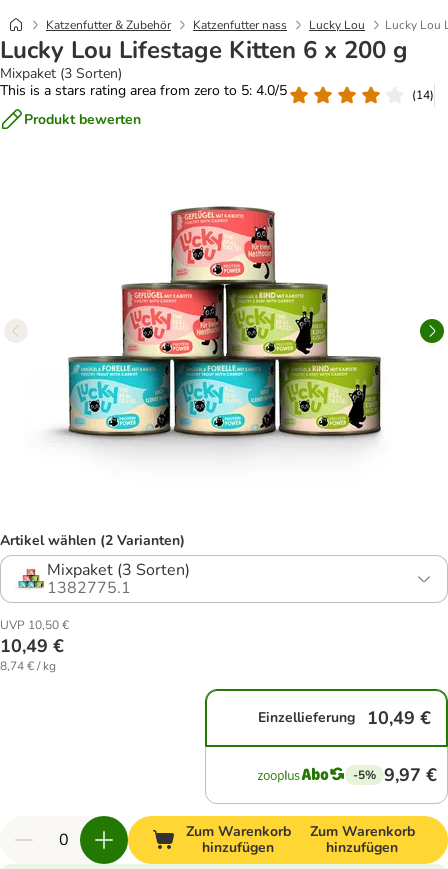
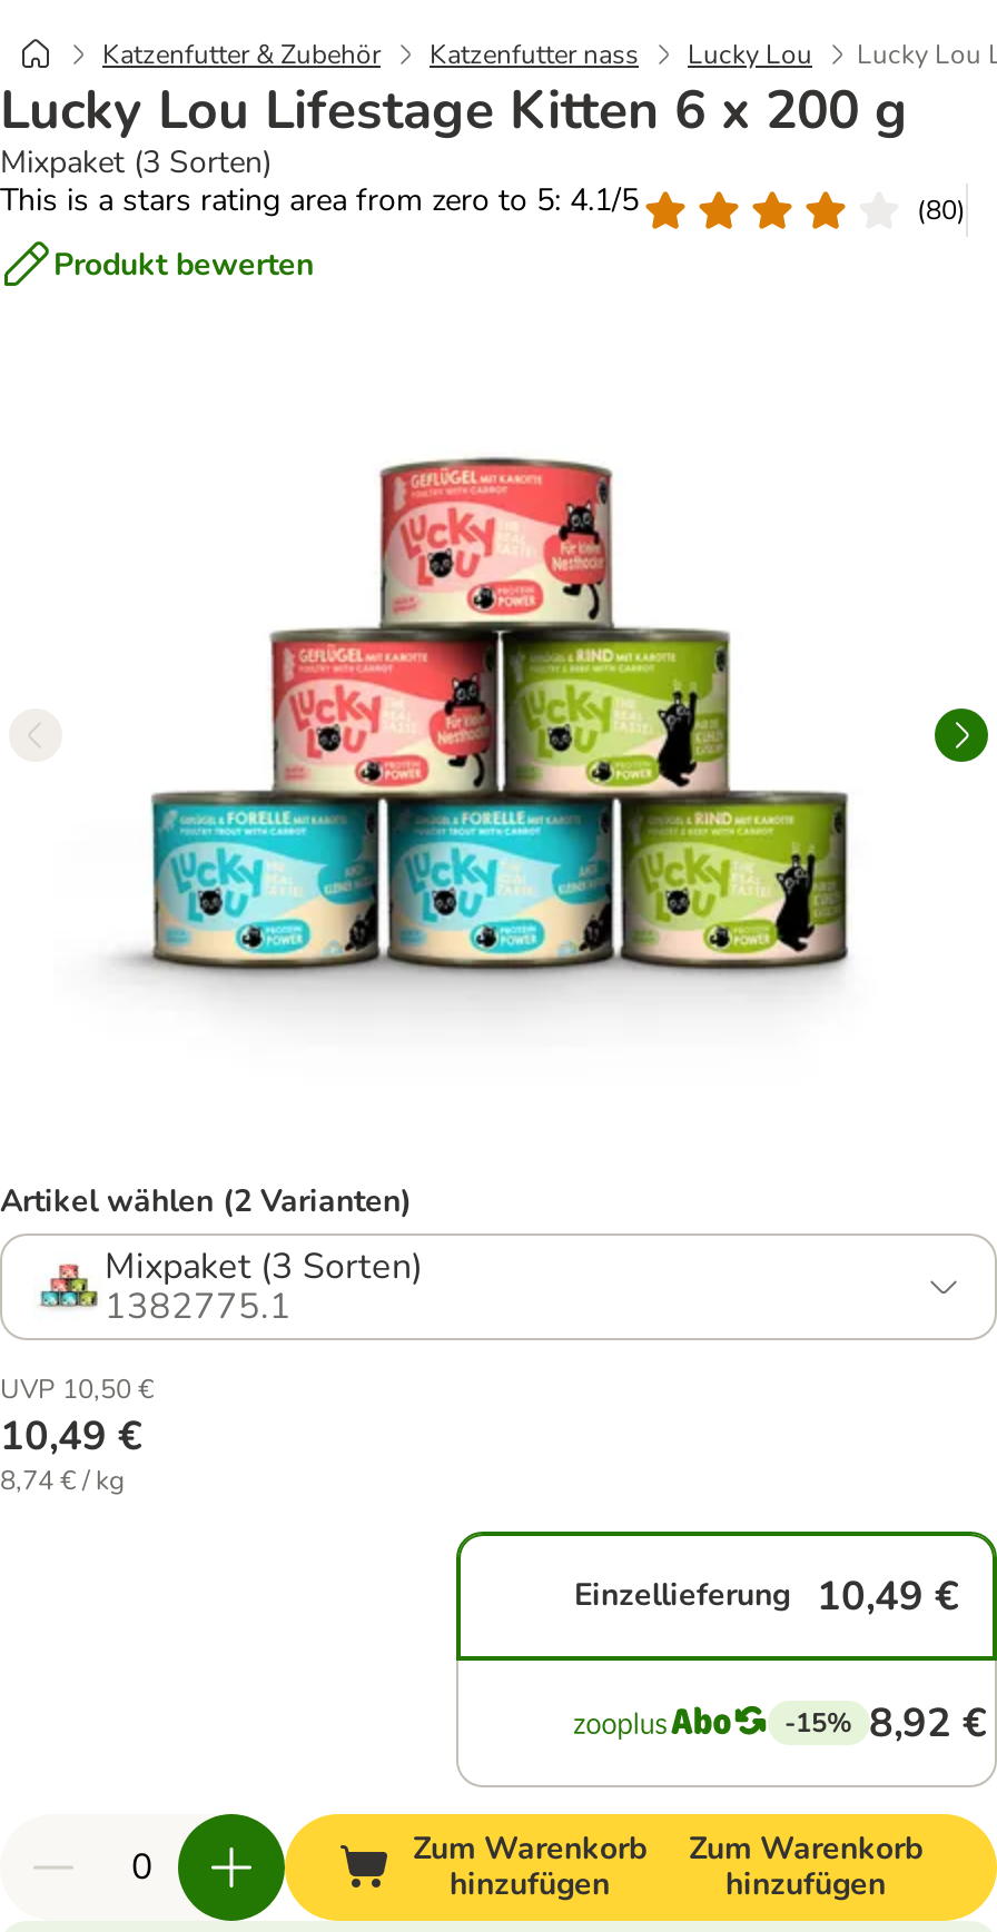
[0,81,287,100] This is a stars rating area from zero to 5: 4.0/5 -> [0,179,639,221] This is a stars rating area from zero to 5: 4.1/5
[412,86,434,102] (14) -> [917,191,966,227] (80)
[352,763,436,787] -5% 9,97 € -> [784,1696,987,1750] -15% 8,92 €

